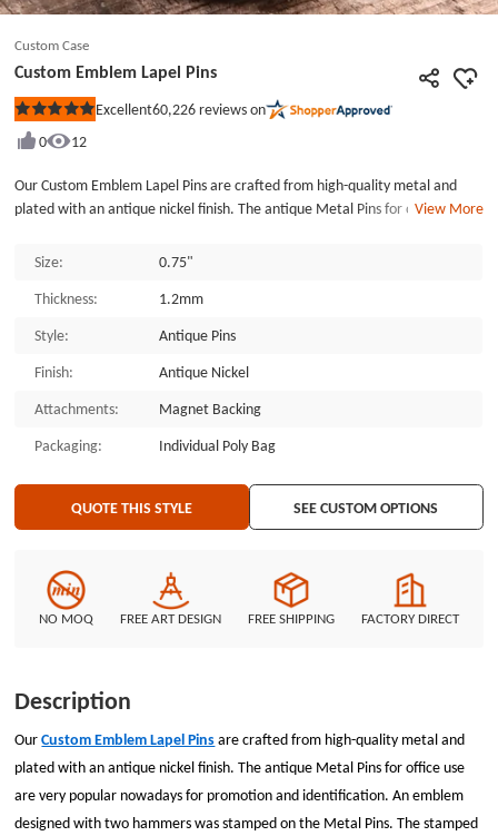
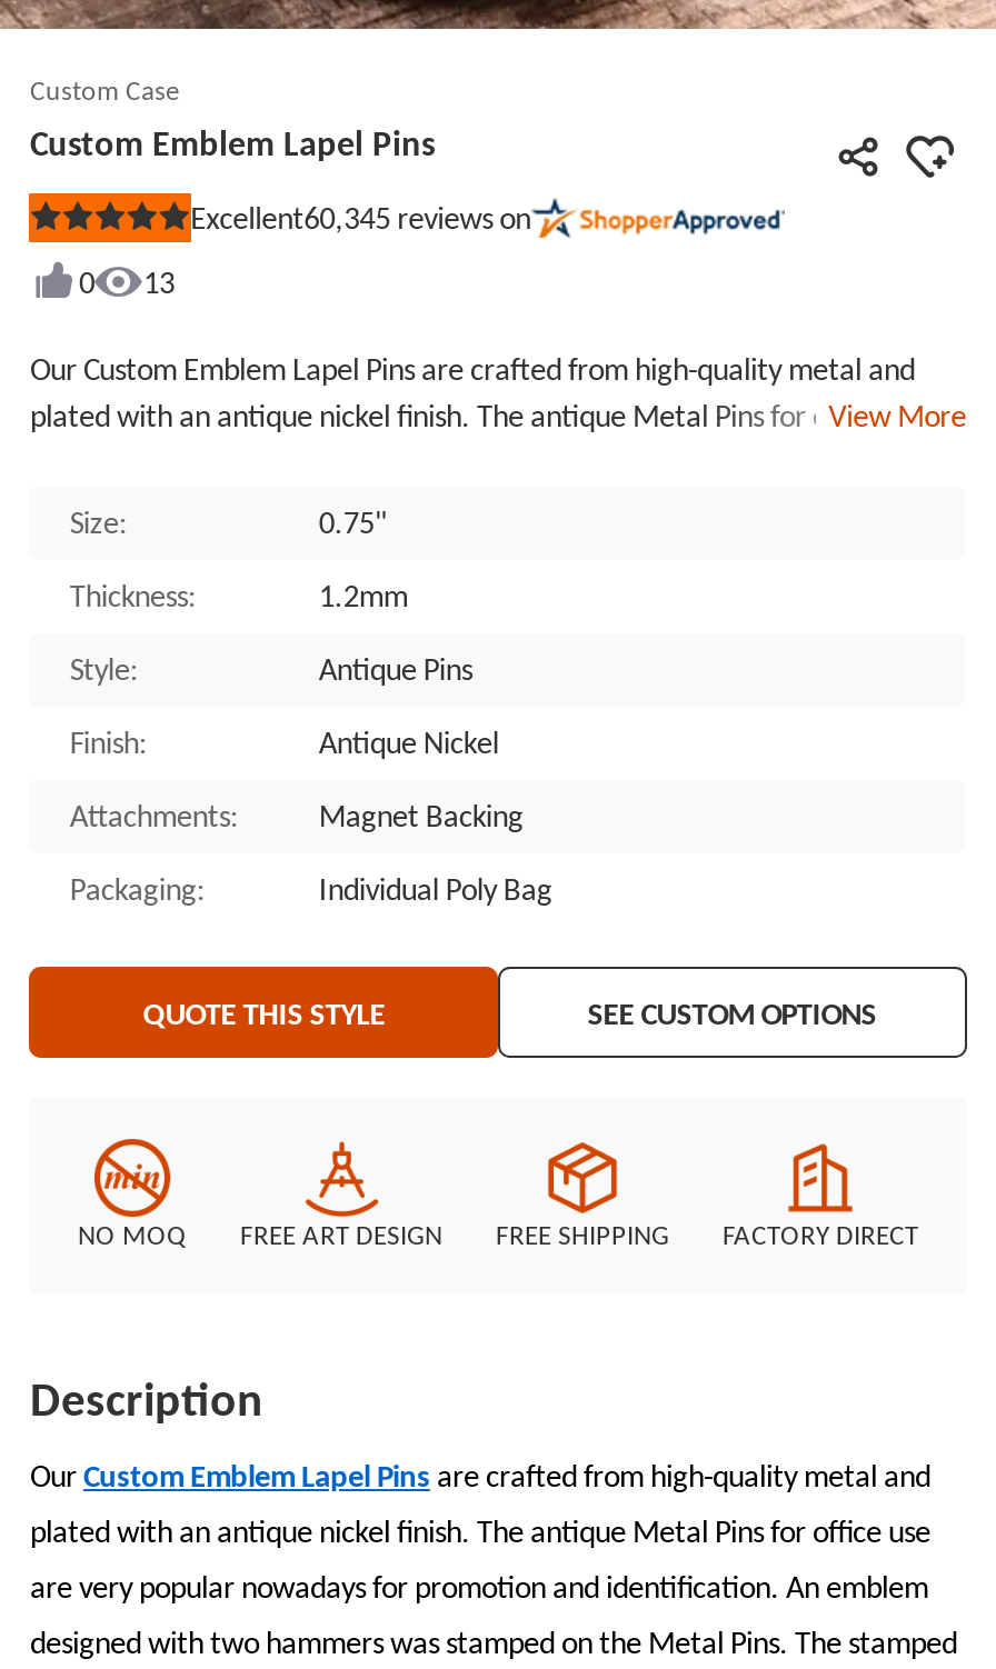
[95,99,265,119] Excellent60,226 reviews on -> [190,197,530,238] Excellent60,345 reviews on
[72,131,87,151] 12 -> [143,262,174,302] 13

